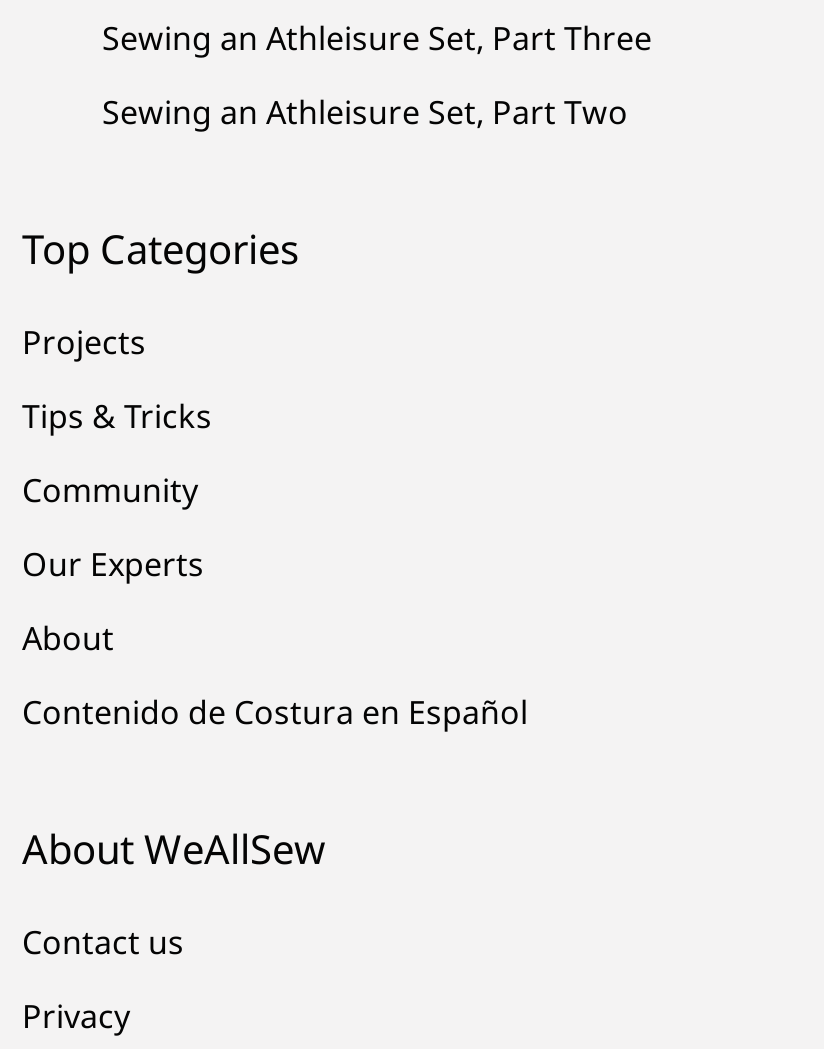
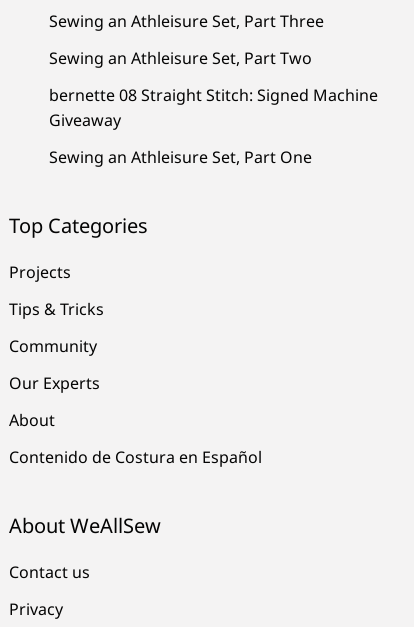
none -> [49,84,378,168] bernette 08 Straight Stitch: Signed Machine | Giveaway | Sewing an Athleisure Set, Part One

